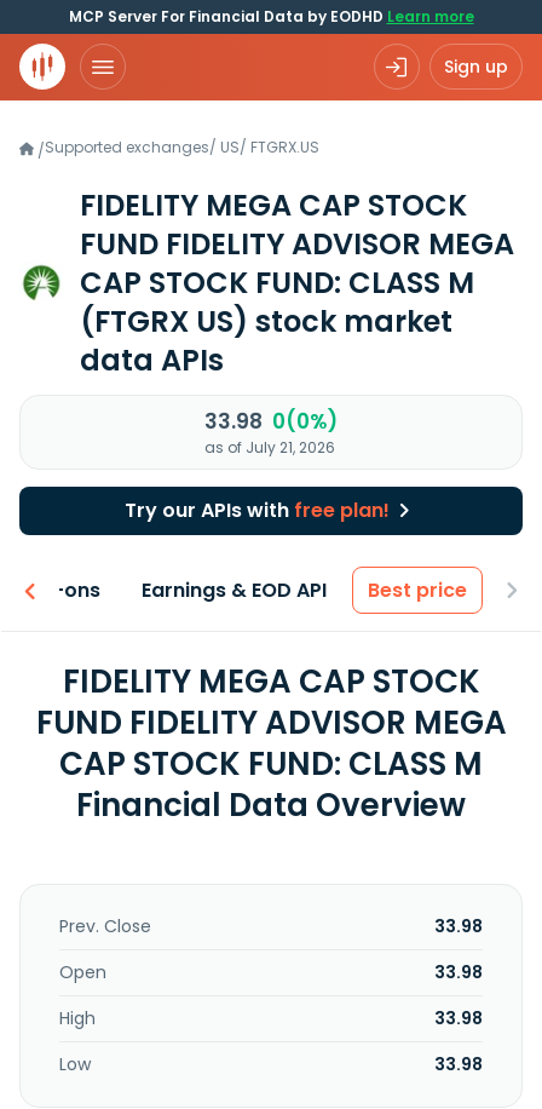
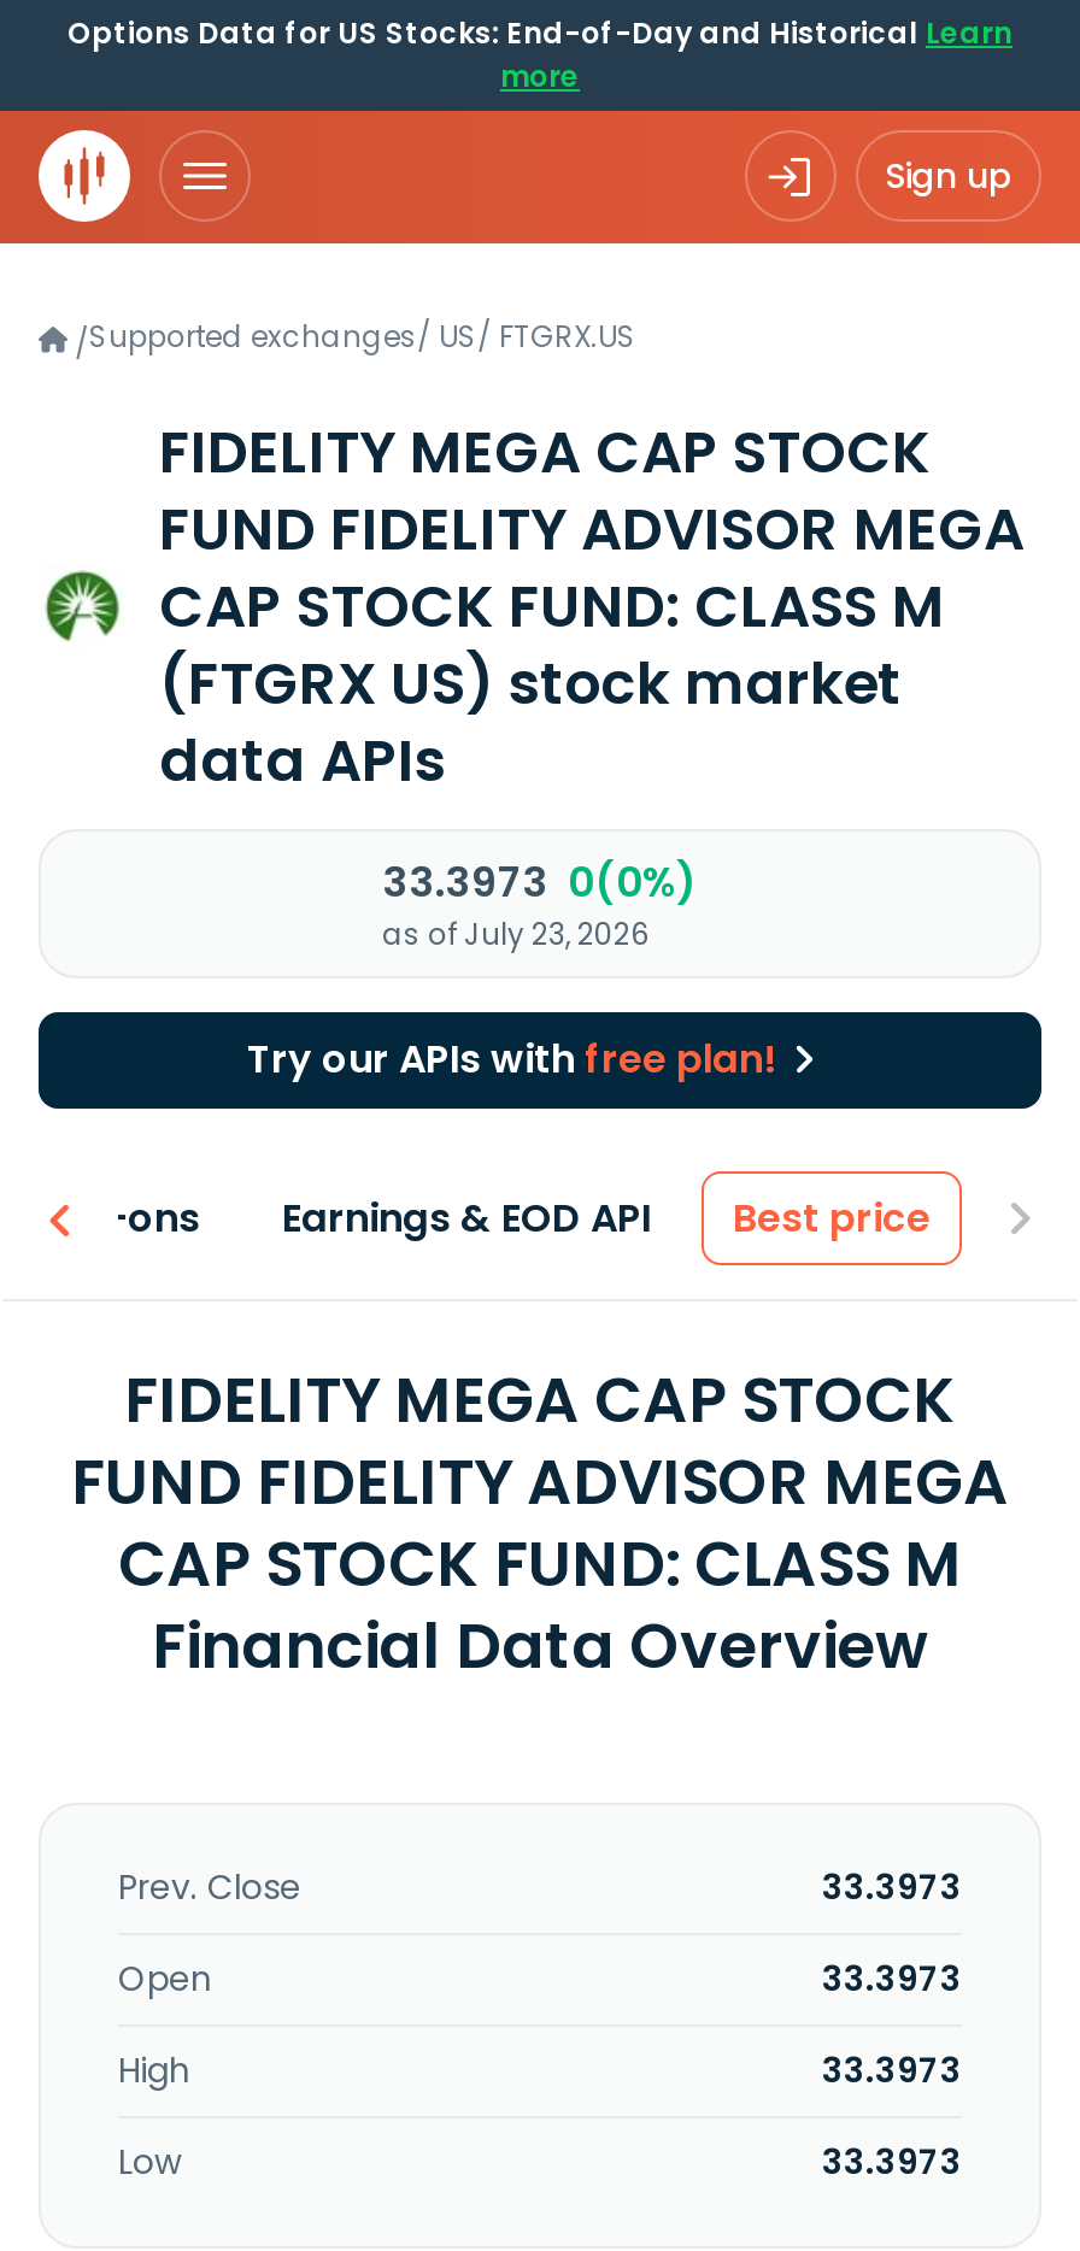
[68,6,474,27] MCP Server For Financial Data by EODHD Learn more -> [67,12,1012,96] Options Data for US Stocks: End-of-Day and Historical Learn | more
[204,407,338,436] 33.98 0(0%) -> [382,853,698,911] 33.3973 0(0%)
[204,437,335,458] as of July 21, 2026 -> [382,913,650,954] as of July 23, 2026
[434,914,483,938] 33.98 -> [822,1863,962,1911] 33.3973
[434,960,483,984] 33.98 -> [822,1955,962,2003] 33.3973
[434,1006,483,1030] 33.98 -> [822,2046,962,2094] 33.3973
[434,1052,483,1076] 33.98 -> [822,2138,962,2186] 33.3973

